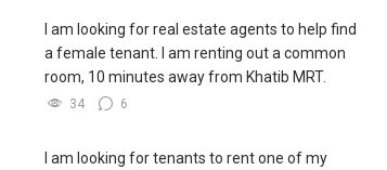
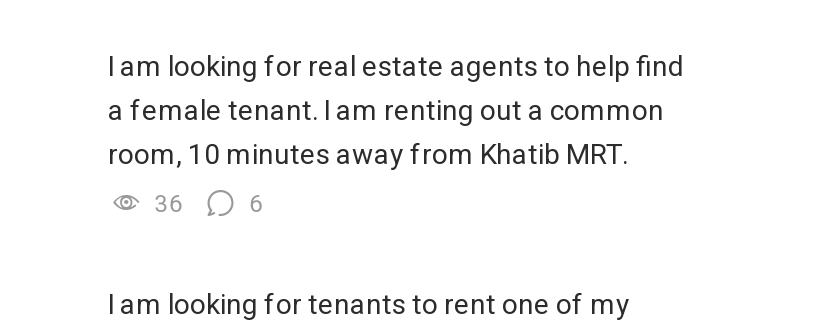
[70,96,85,111] 34 -> [154,190,182,218] 36

